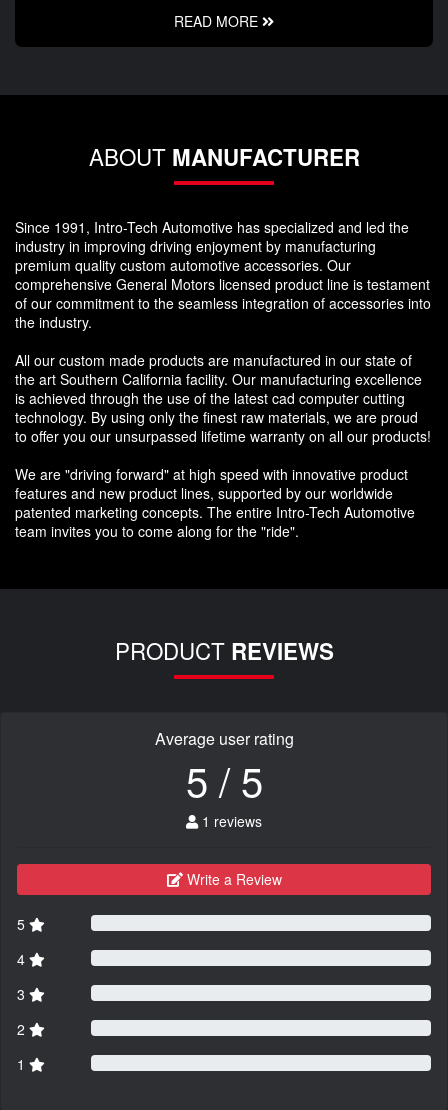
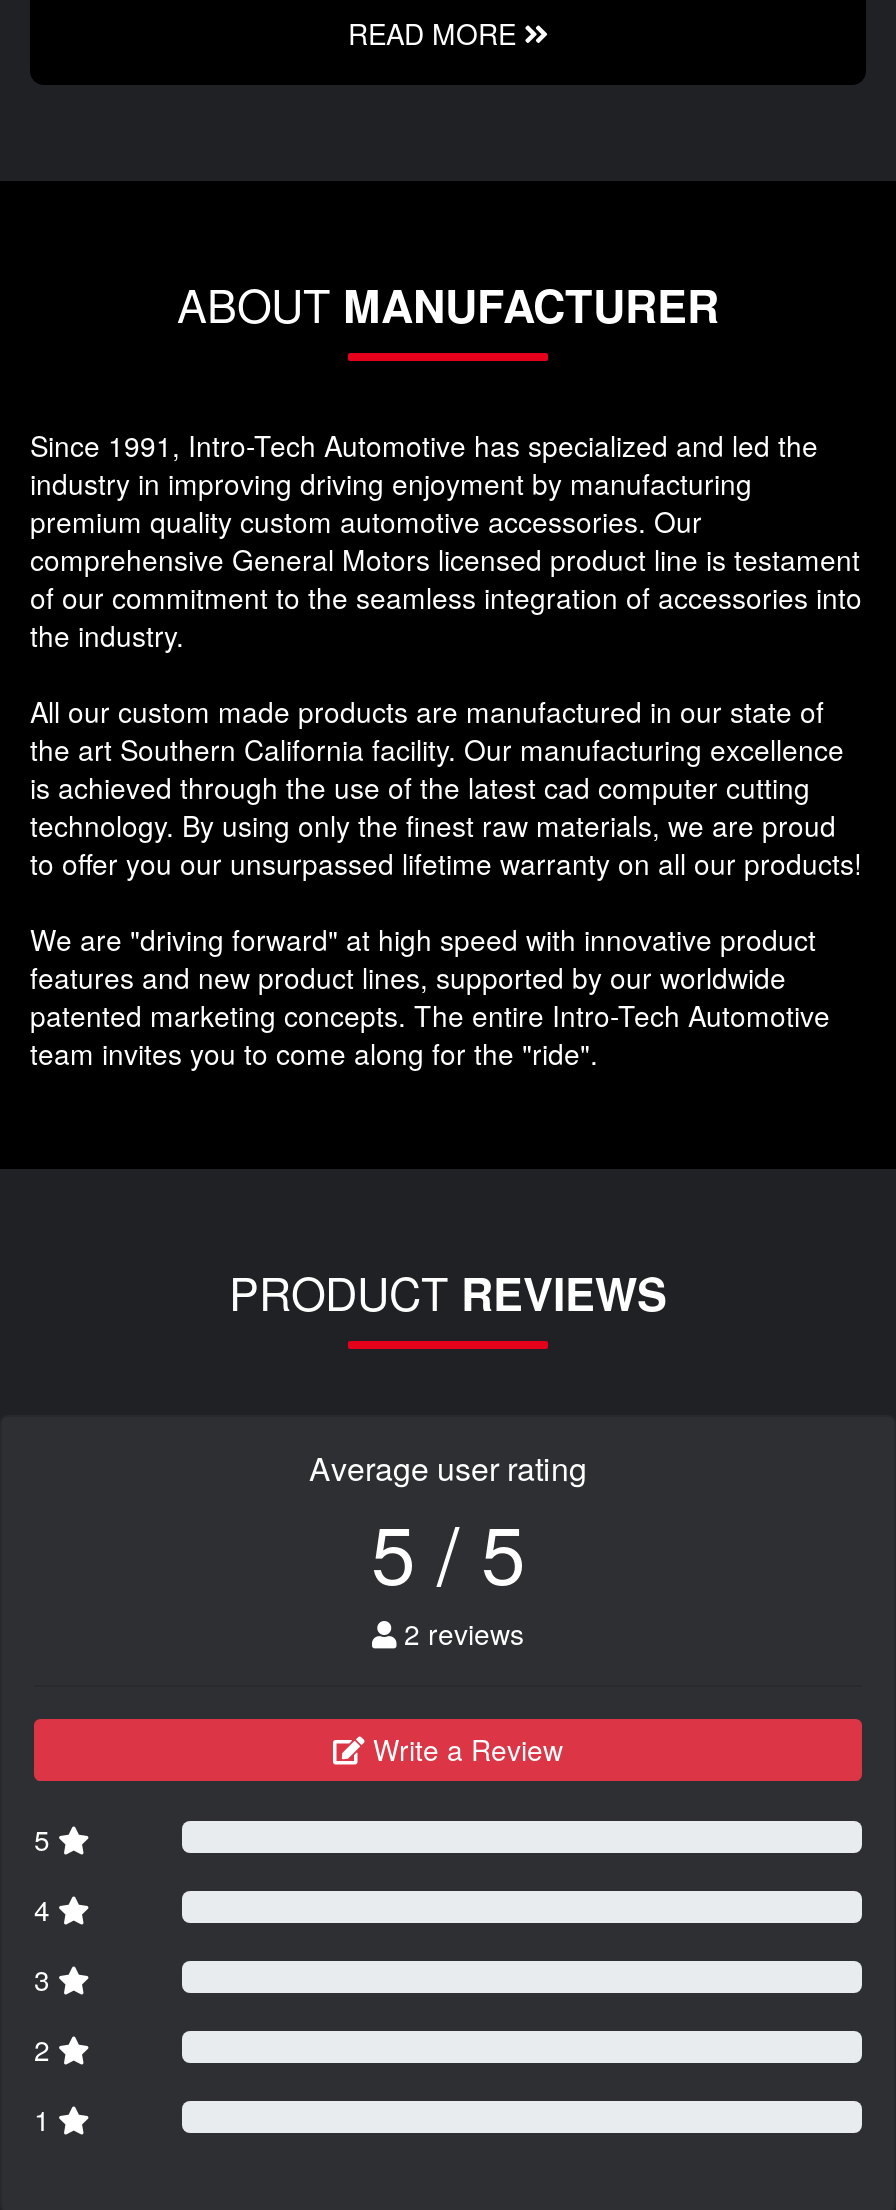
[198,811,262,831] 1 reviews -> [396,1612,524,1652] 2 reviews

